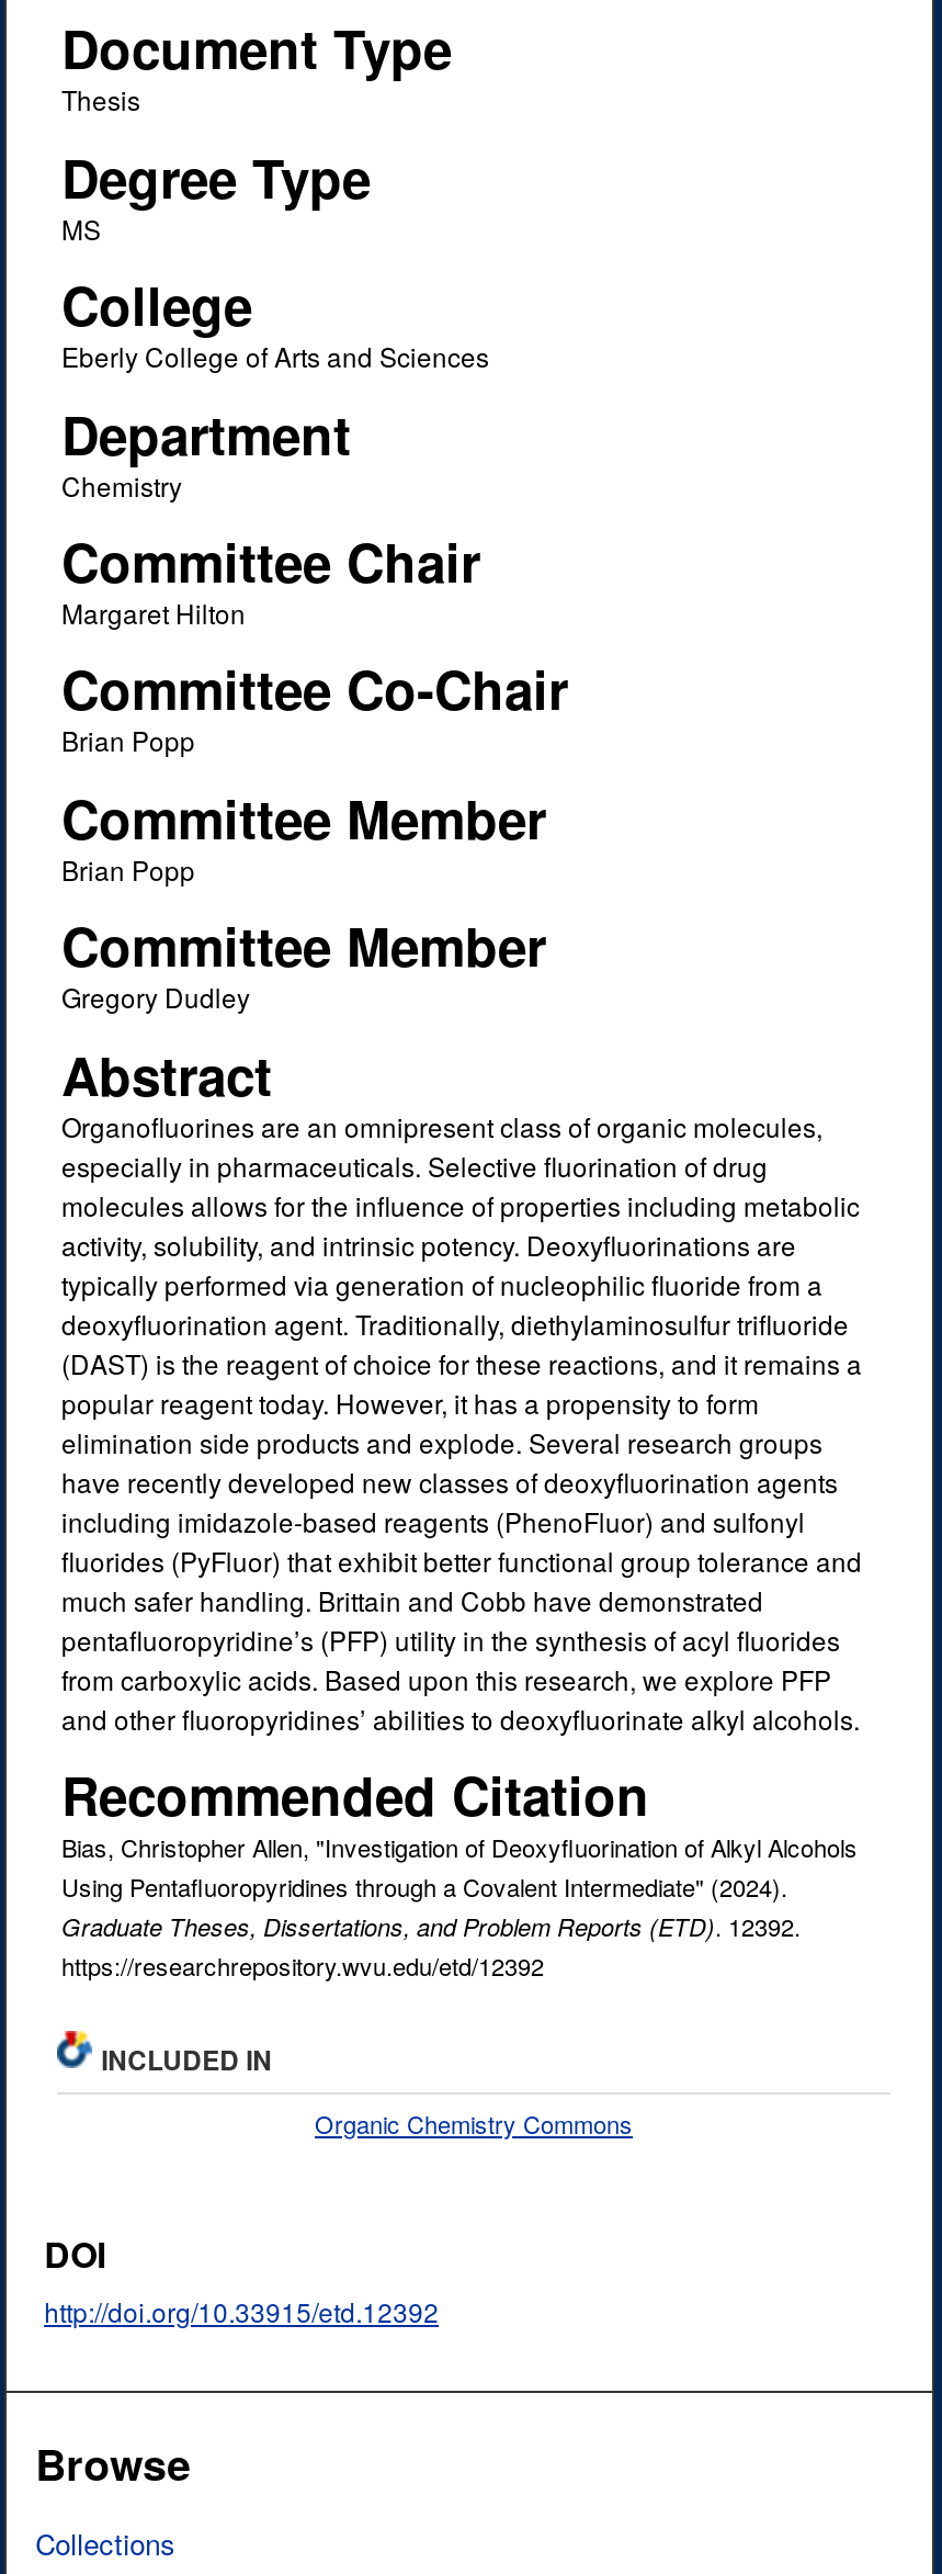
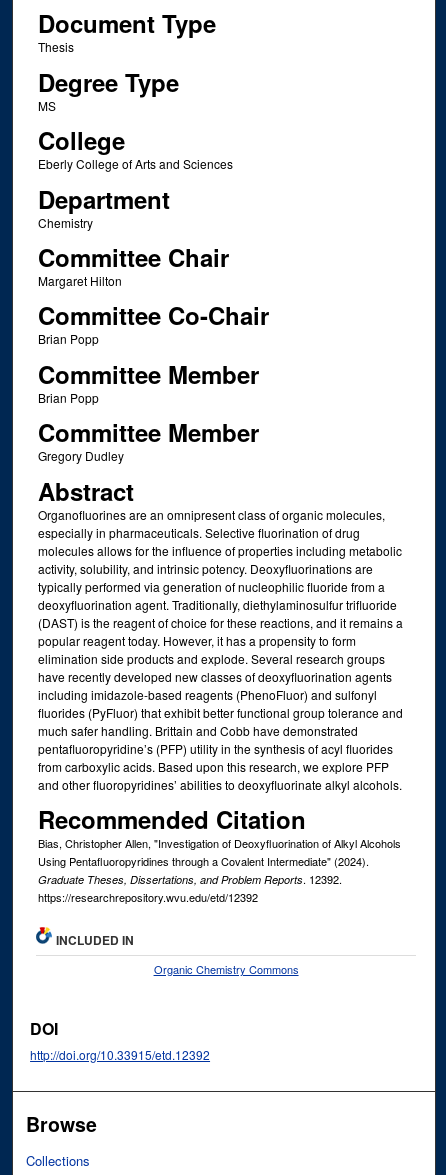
[61,1908,801,1943] Graduate Theses, Dissertations, and Problem Reports (ETD). 12392. -> [38,871,342,887] Graduate Theses, Dissertations, and Problem Reports. 12392.

